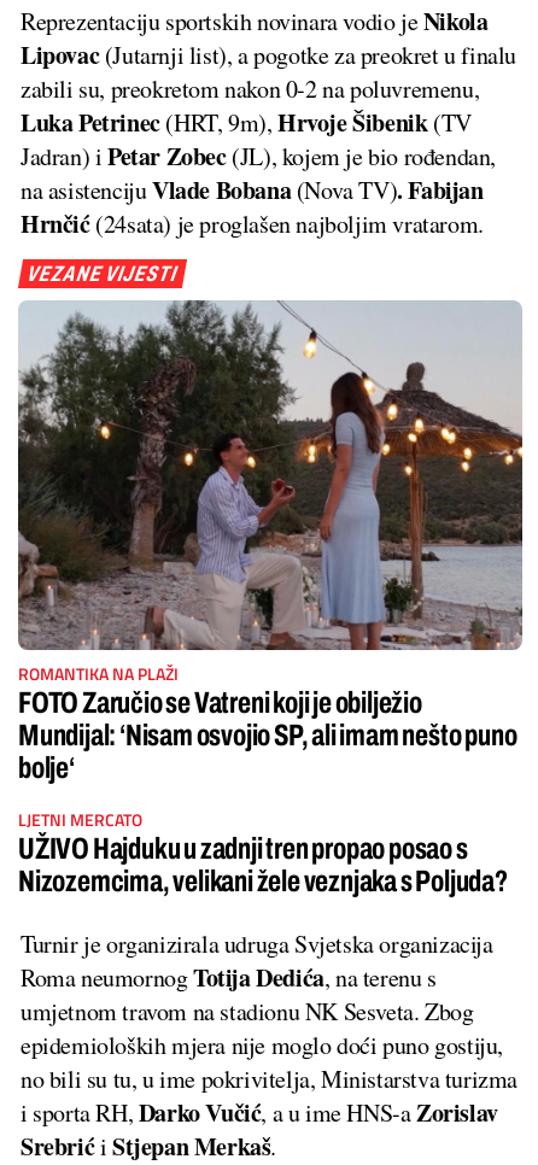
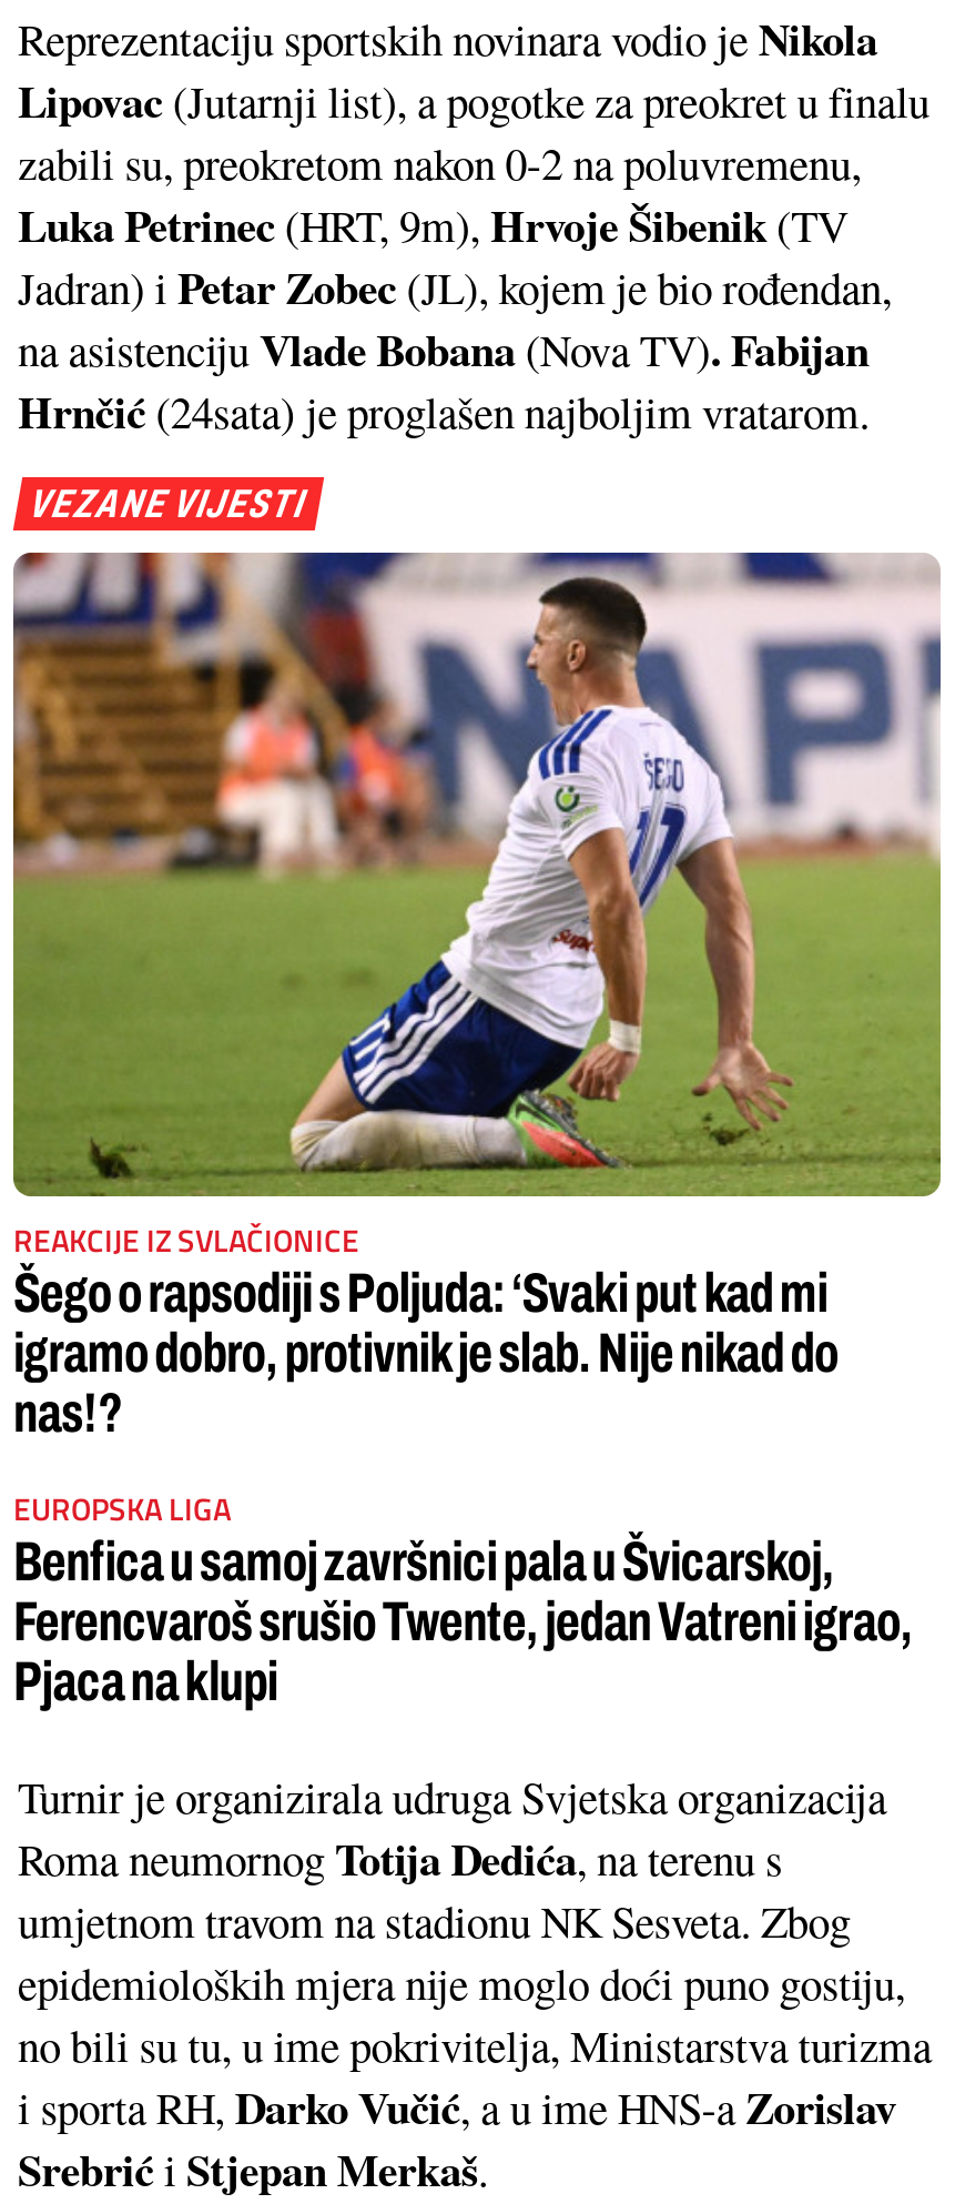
[17,300,524,784] [image] | ROMANTIKA NA PLAŽI | FOTO Zaručio se Vatreni koji je obilježio | Mundijal: ‘Nisam osvojio SP, ali imam nešto puno | bolje‘ -> [11,550,943,1443] [image] | REAKCIJE IZ SVLAČIONICE | Šego o rapsodiji s Poljuda: ‘Svaki put kad mi | igramo dobro, protivnik je slab. Nije nikad do | nas!?
[18,807,508,897] LJETNI MERCATO | UŽIVO Hajduku u zadnji tren propao posao s | Nizozemcima, velikani žele veznjaka s Poljuda? -> [13,1485,913,1711] EUROPSKA LIGA | Benfica u samoj završnici pala u Švicarskoj, | Ferencvaroš srušio Twente, jedan Vatreni igrao, | Pjaca na klupi

